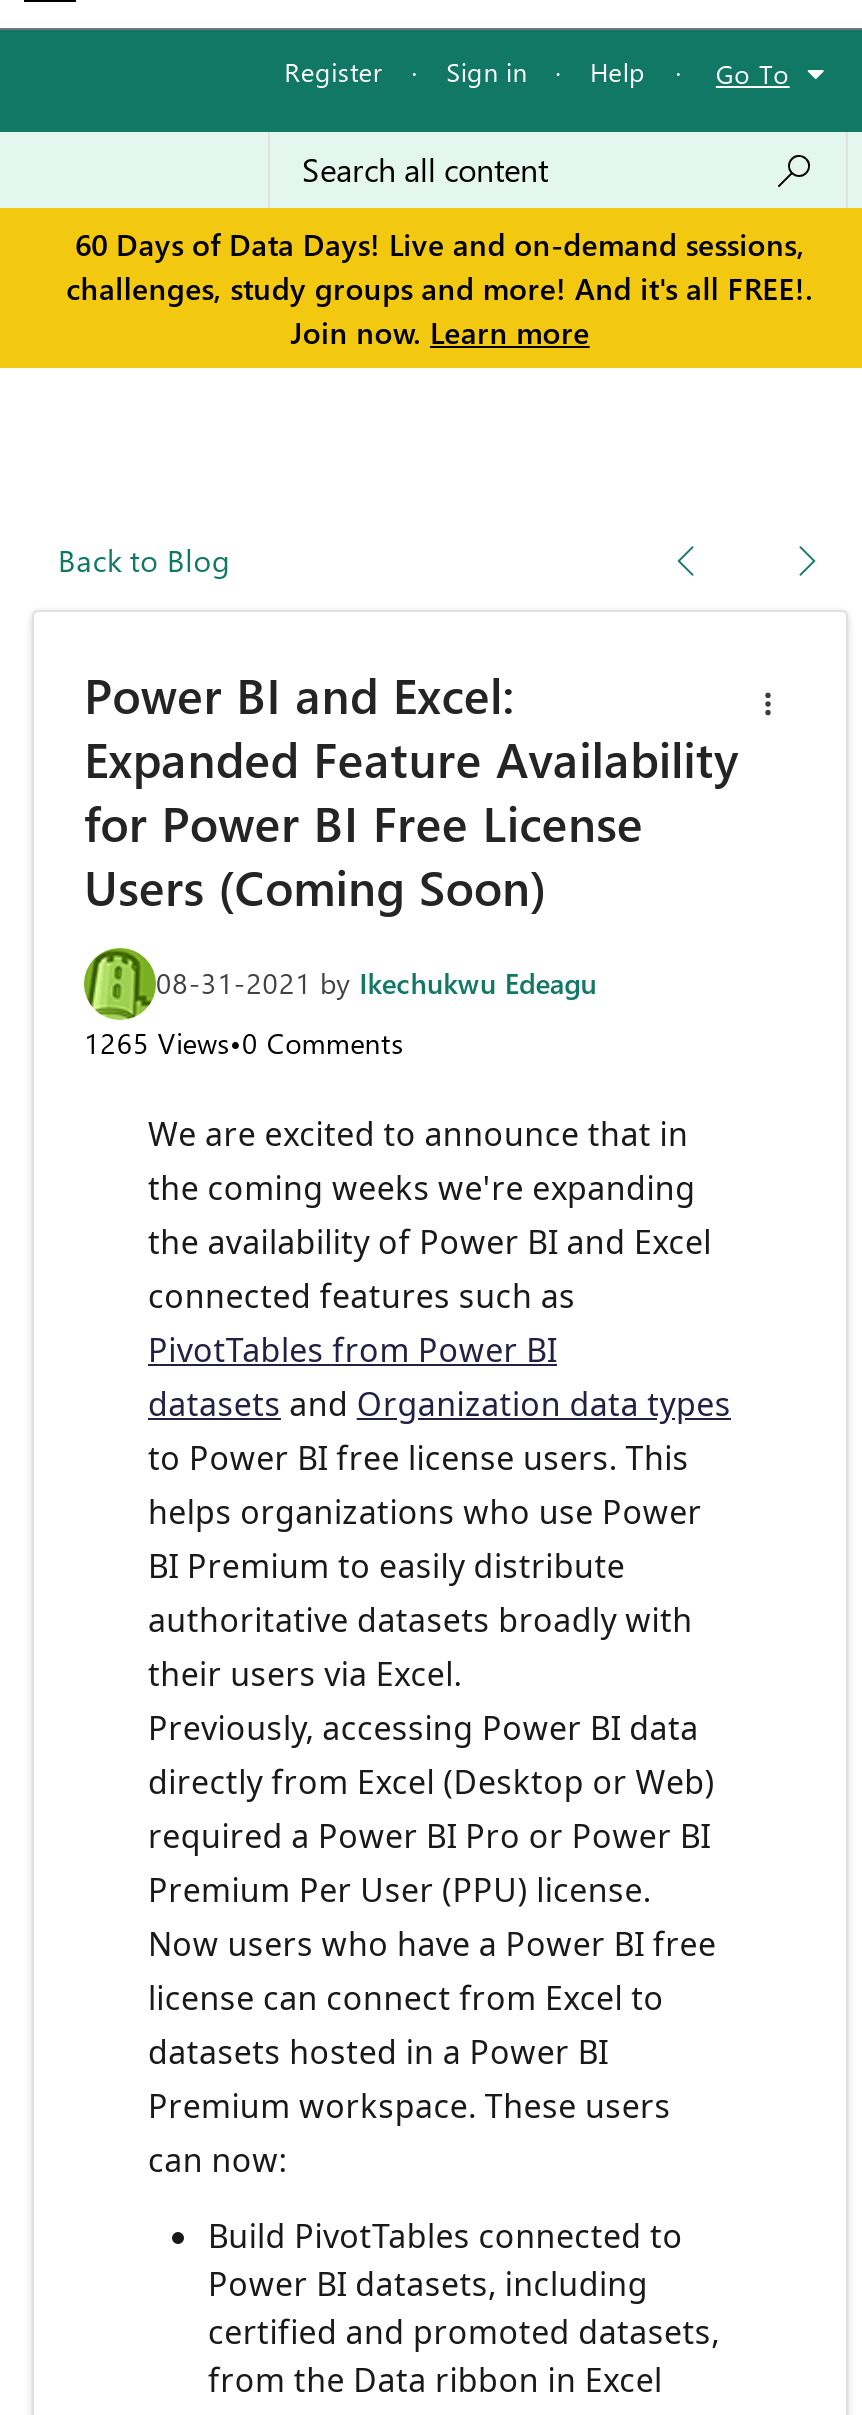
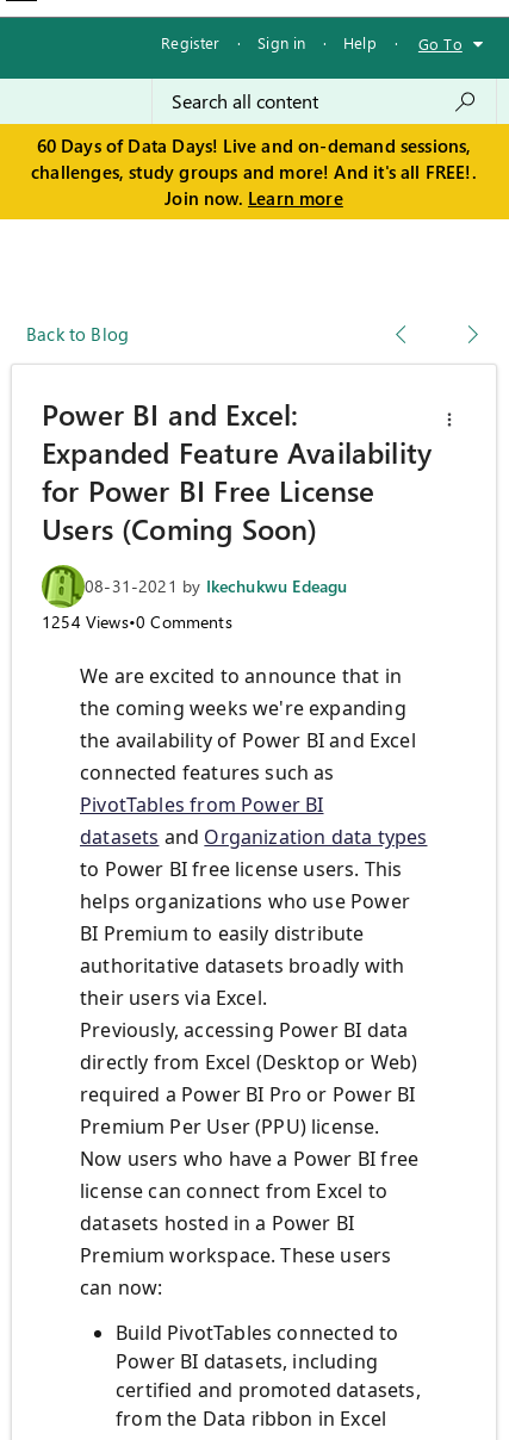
[84,1025,404,1063] 1265 Views•0 Comments -> [42,611,232,633] 1254 Views•0 Comments

